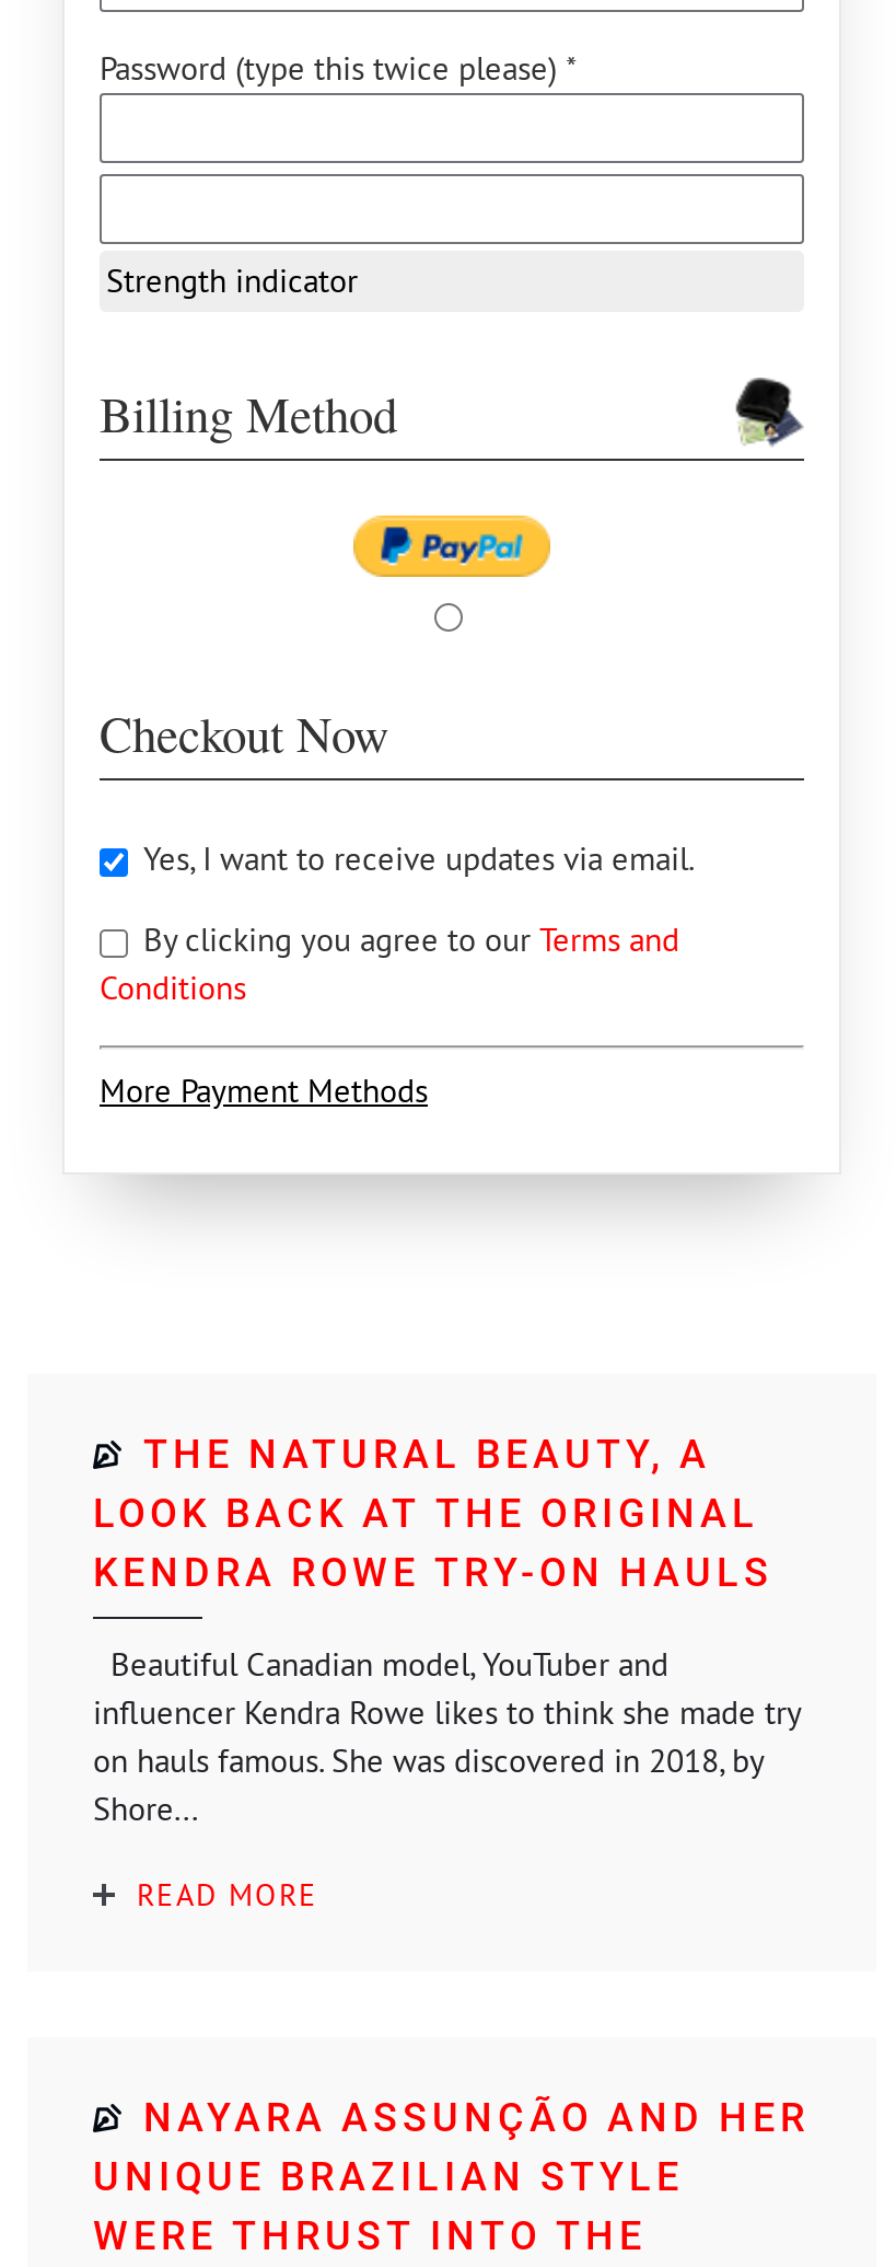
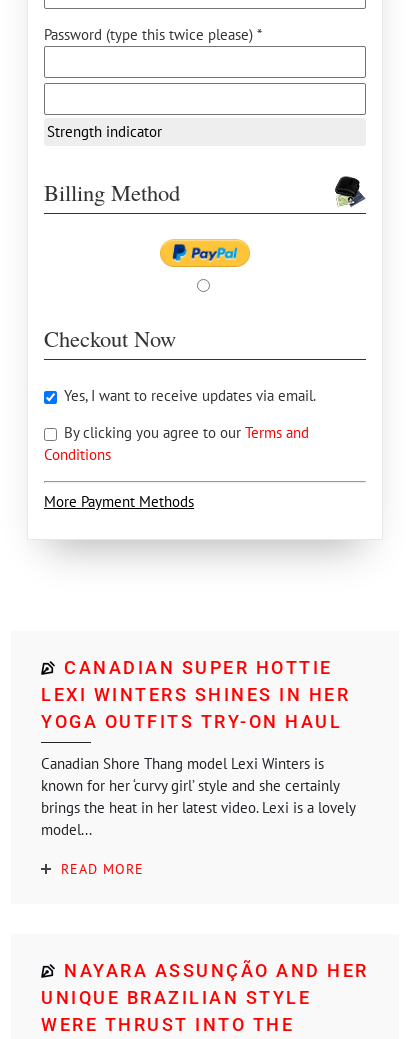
[93,1430,773,1594] THE NATURAL BEAUTY, A | LOOK BACK AT THE ORIGINAL | KENDRA ROWE TRY-ON HAULS -> [41,656,350,731] CANADIAN SUPER HOTTIE | LEXI WINTERS SHINES IN HER | YOGA OUTFITS TRY-ON HAUL
[93,1642,800,1828] Beautiful Canadian model, YouTuber and | influencer Kendra Rowe likes to think she made try | on hauls famous. She was discovered in 2018, by | Shore... -> [41,753,355,838] Canadian Shore Thang model Lexi Winters is | known for her ‘curvy girl’ style and she certainly | brings the heat in her latest video. Lexi is a lovely | model...

